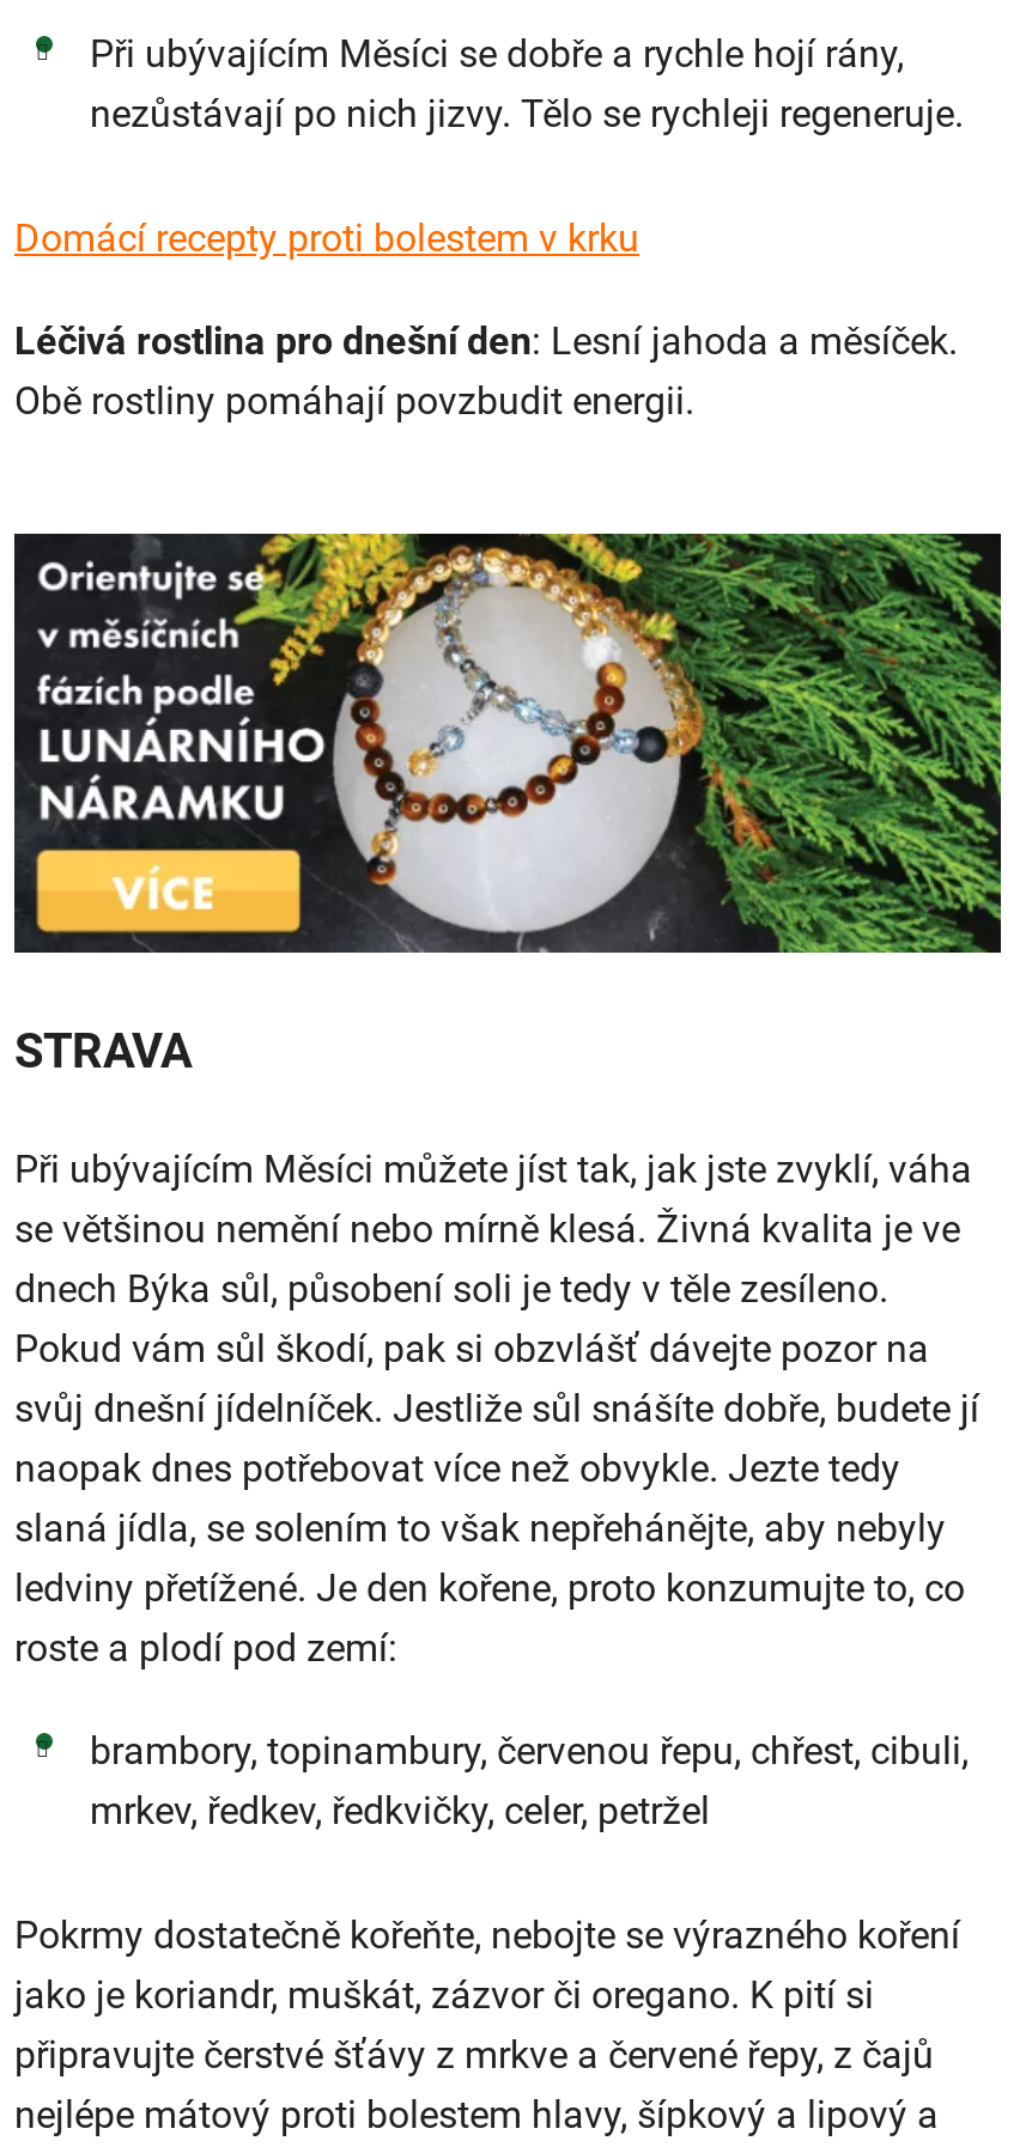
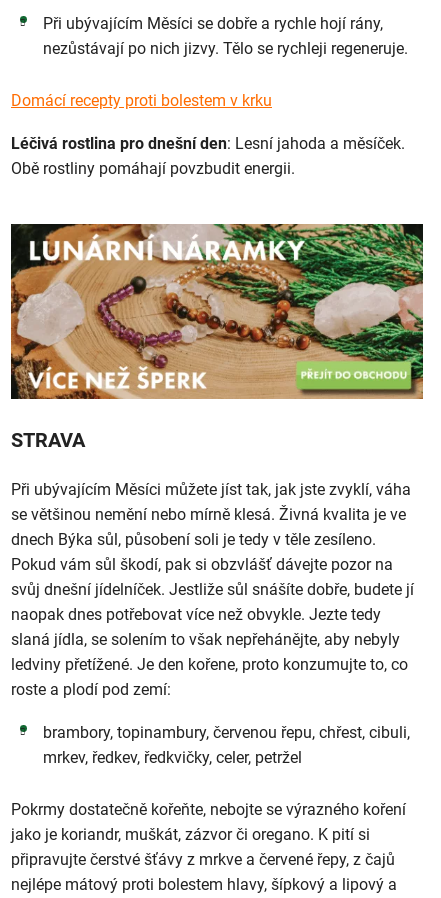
[12,531,1003,955] [image] -> [10,223,424,400] [image]

